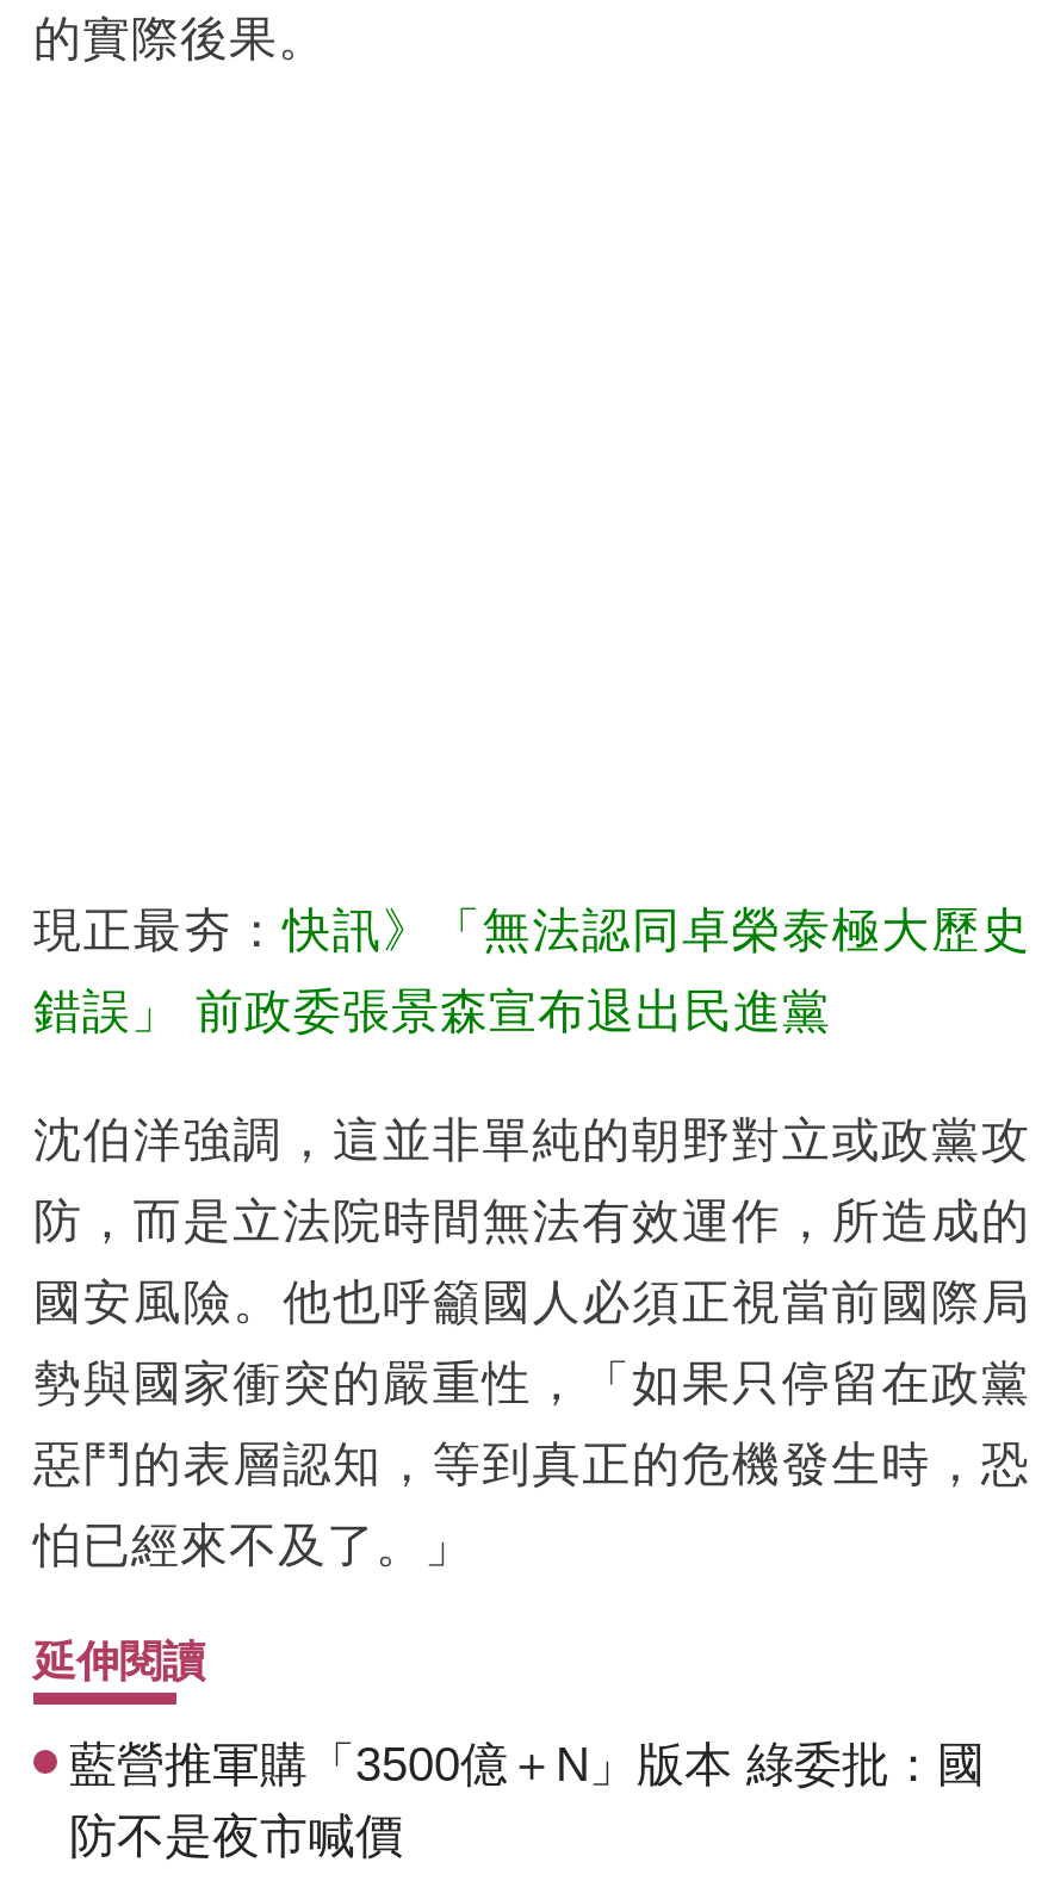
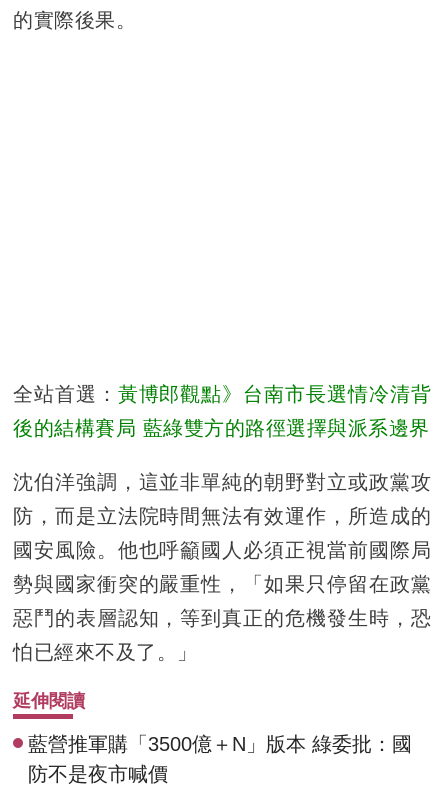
[33,903,1030,955] 現正最夯：快訊》「無法認同卓榮泰極大歷史 -> [13,383,431,405] 全站首選：黃博郎觀點》台南市長選情冷清背
[33,984,831,1036] 錯誤」 前政委張景森宣布退出民進黨 -> [13,417,429,439] 後的結構賽局 藍綠雙方的路徑選擇與派系邊界

